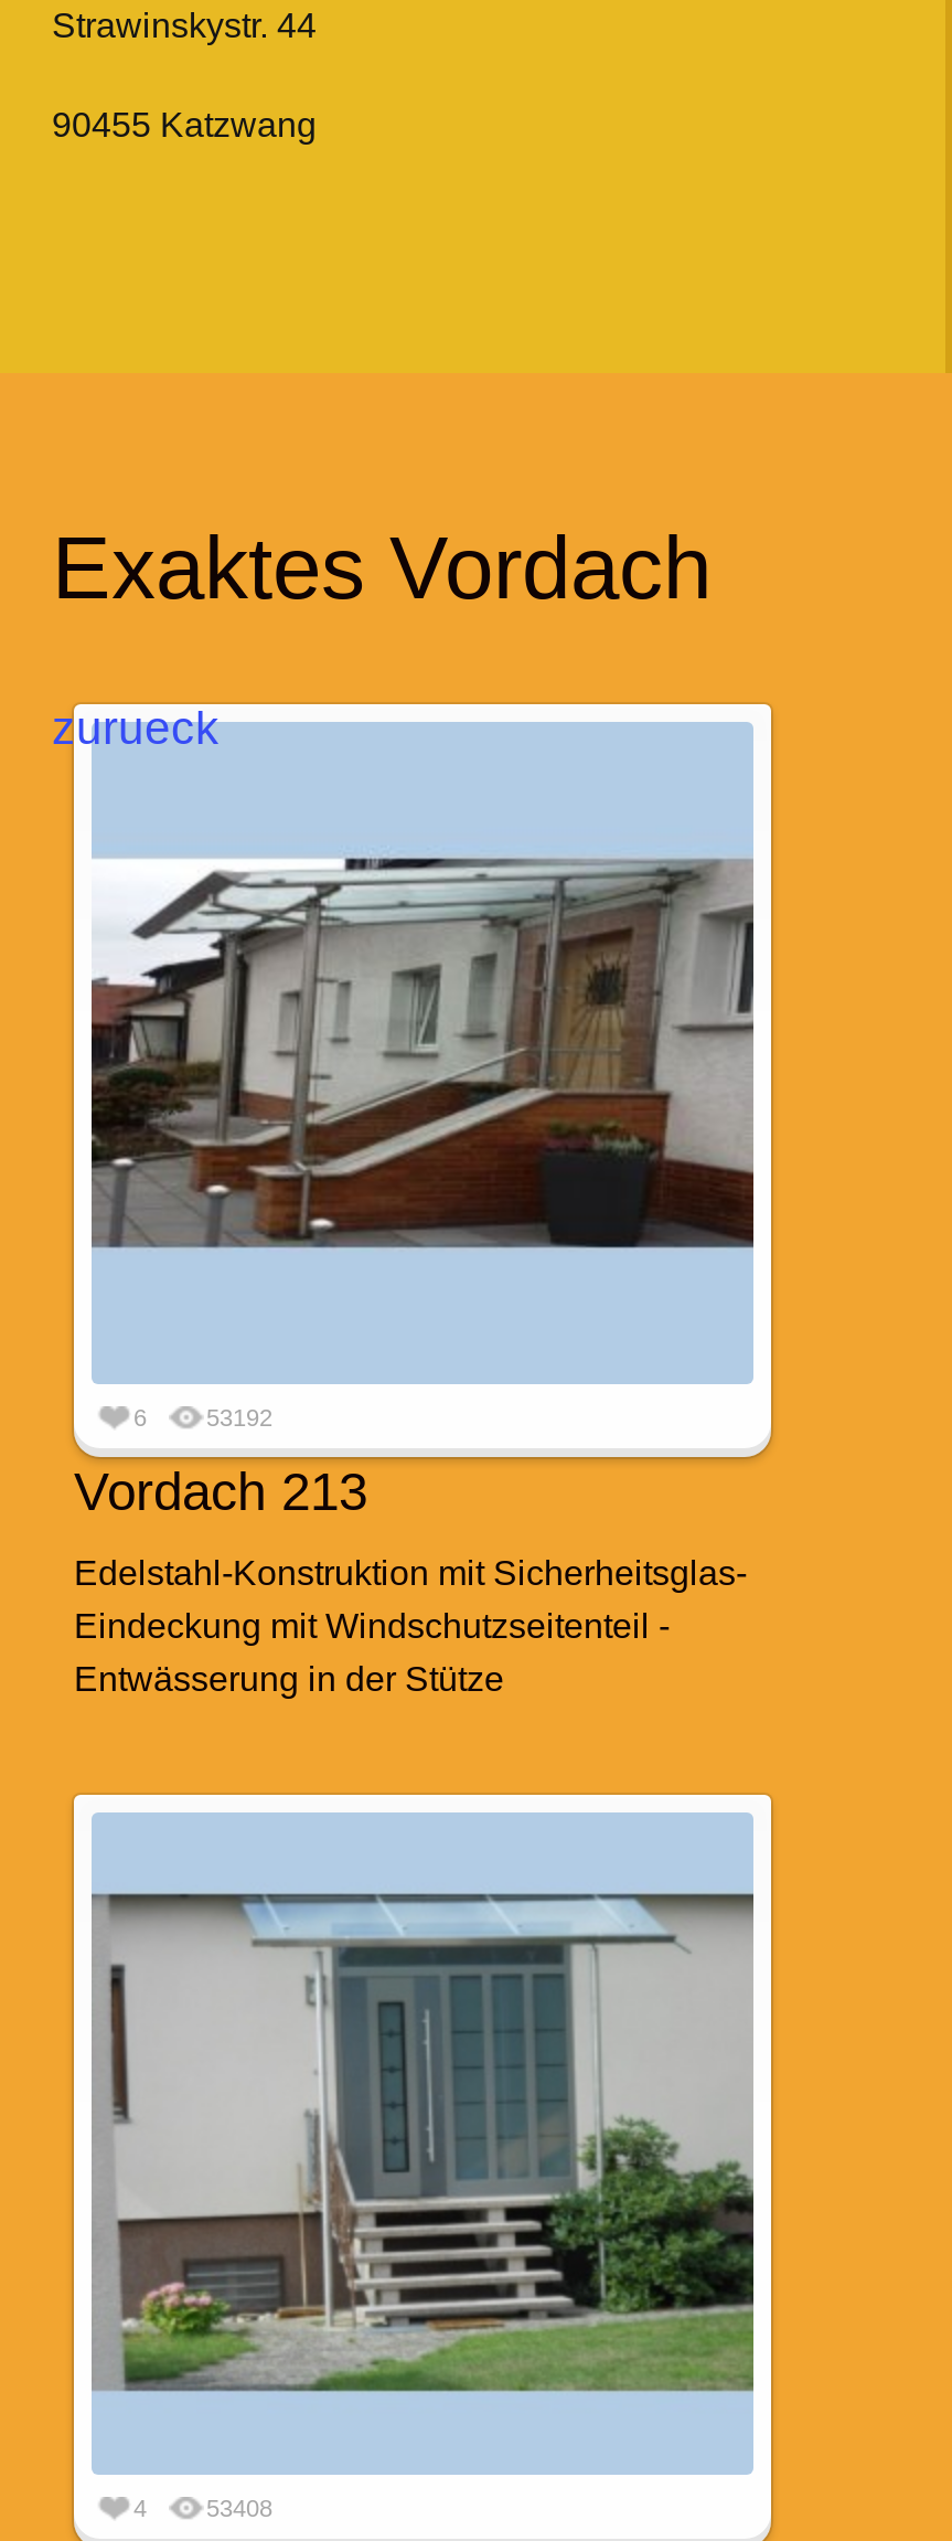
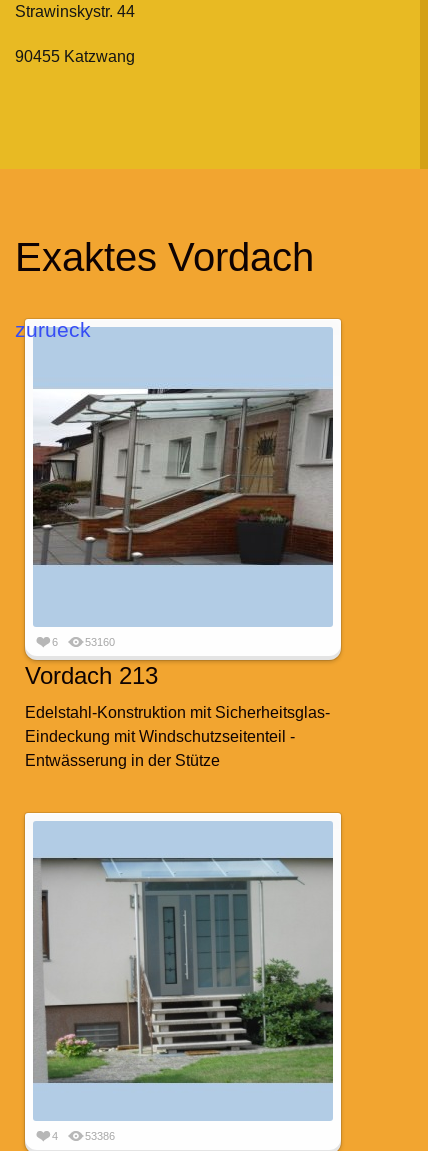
[206,1403,272,1430] 53192 -> [85,636,115,648] 53160
[206,2494,272,2520] 53408 -> [85,1130,115,1142] 53386

